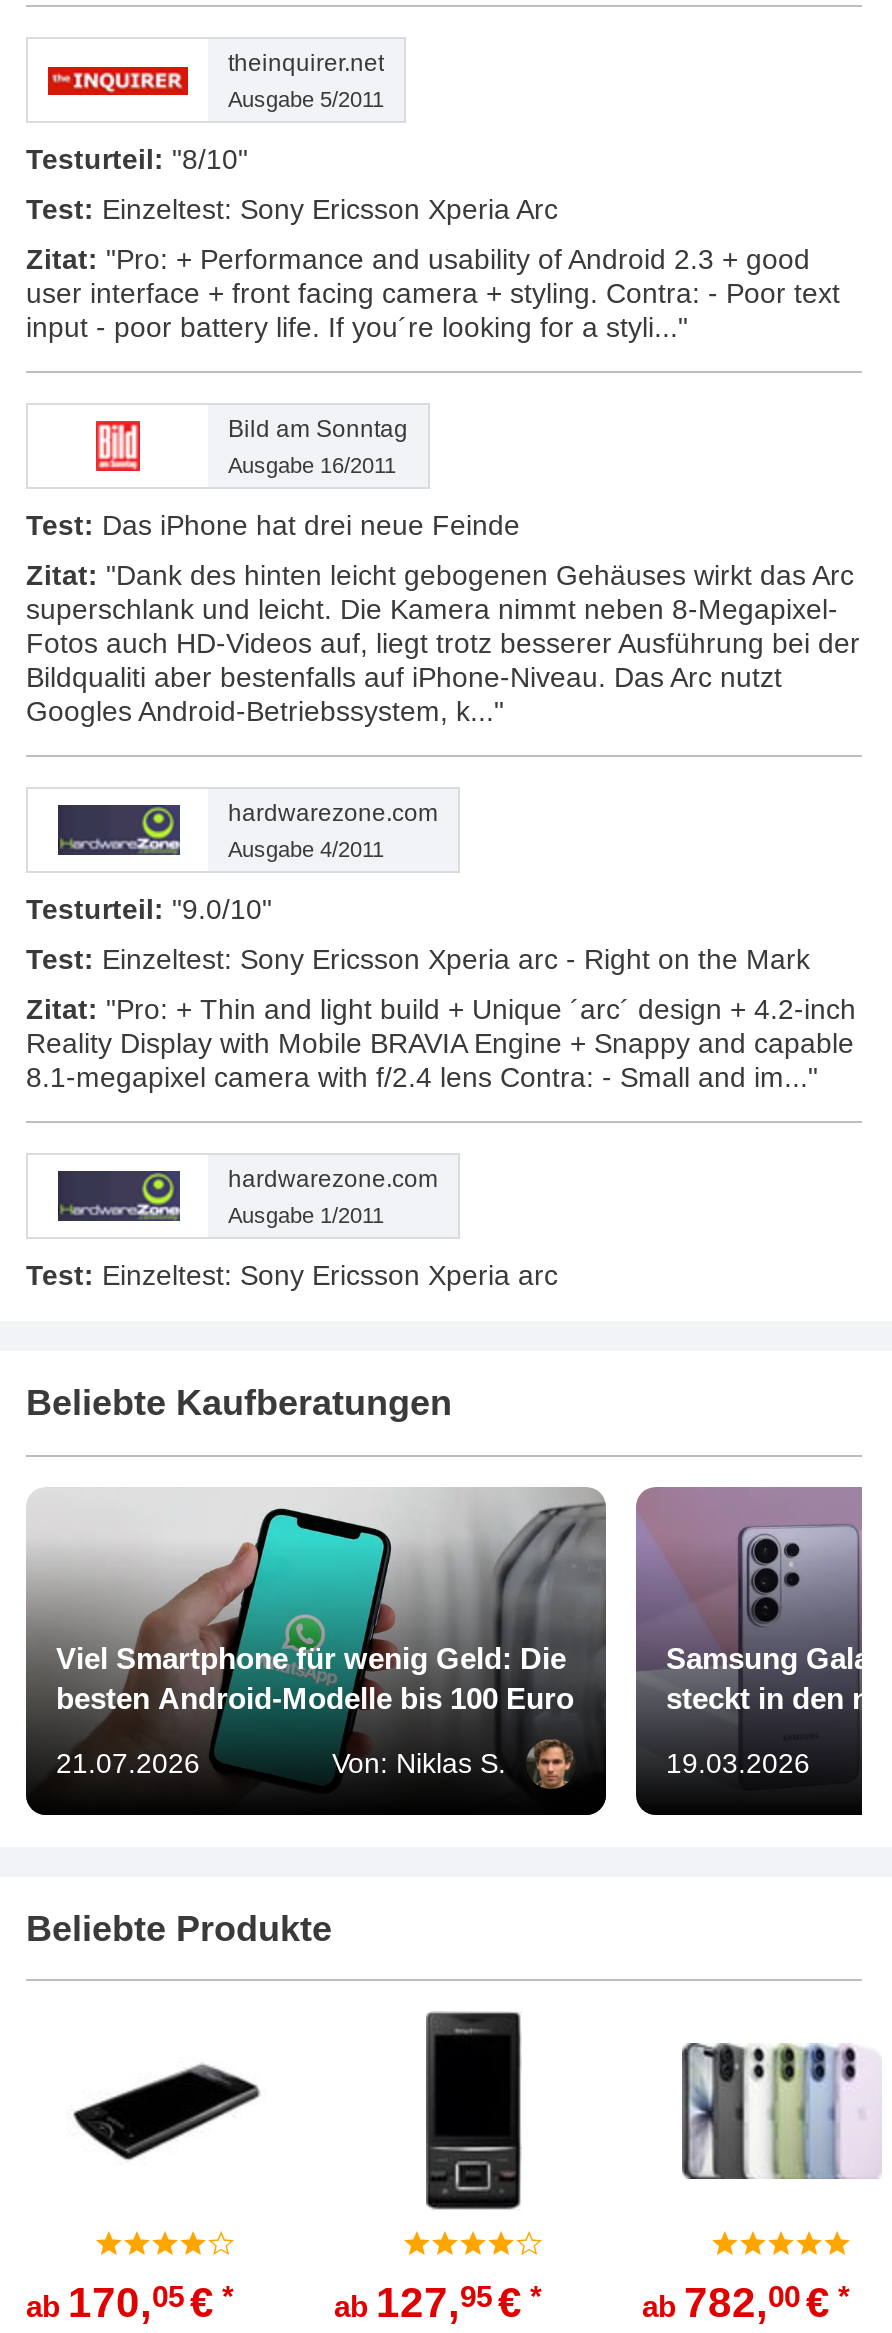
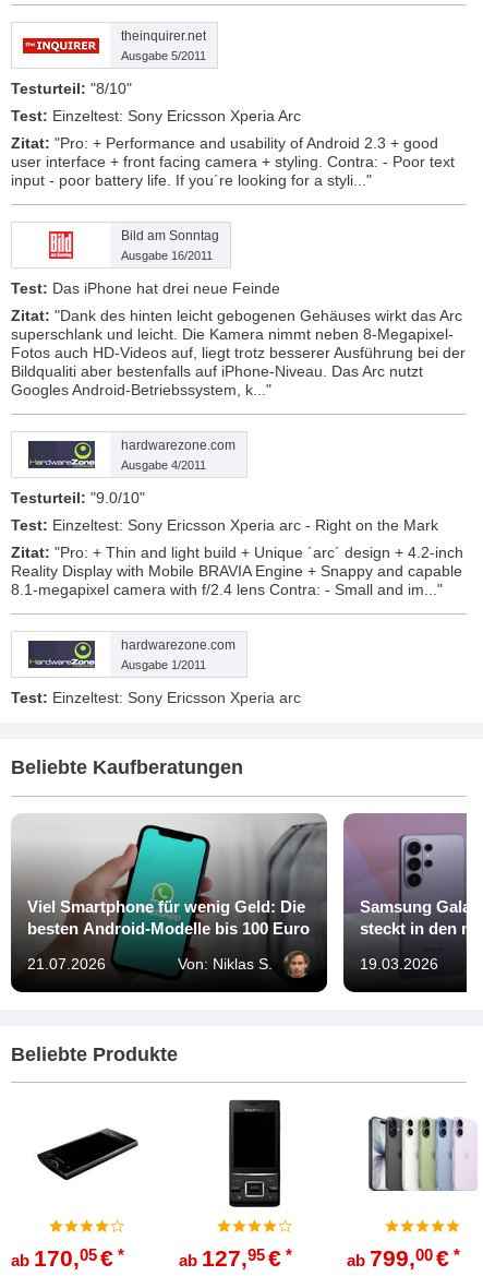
[642,2279,830,2325] ab 782,00 € -> [347,1245,449,1270] ab 799,00 €

